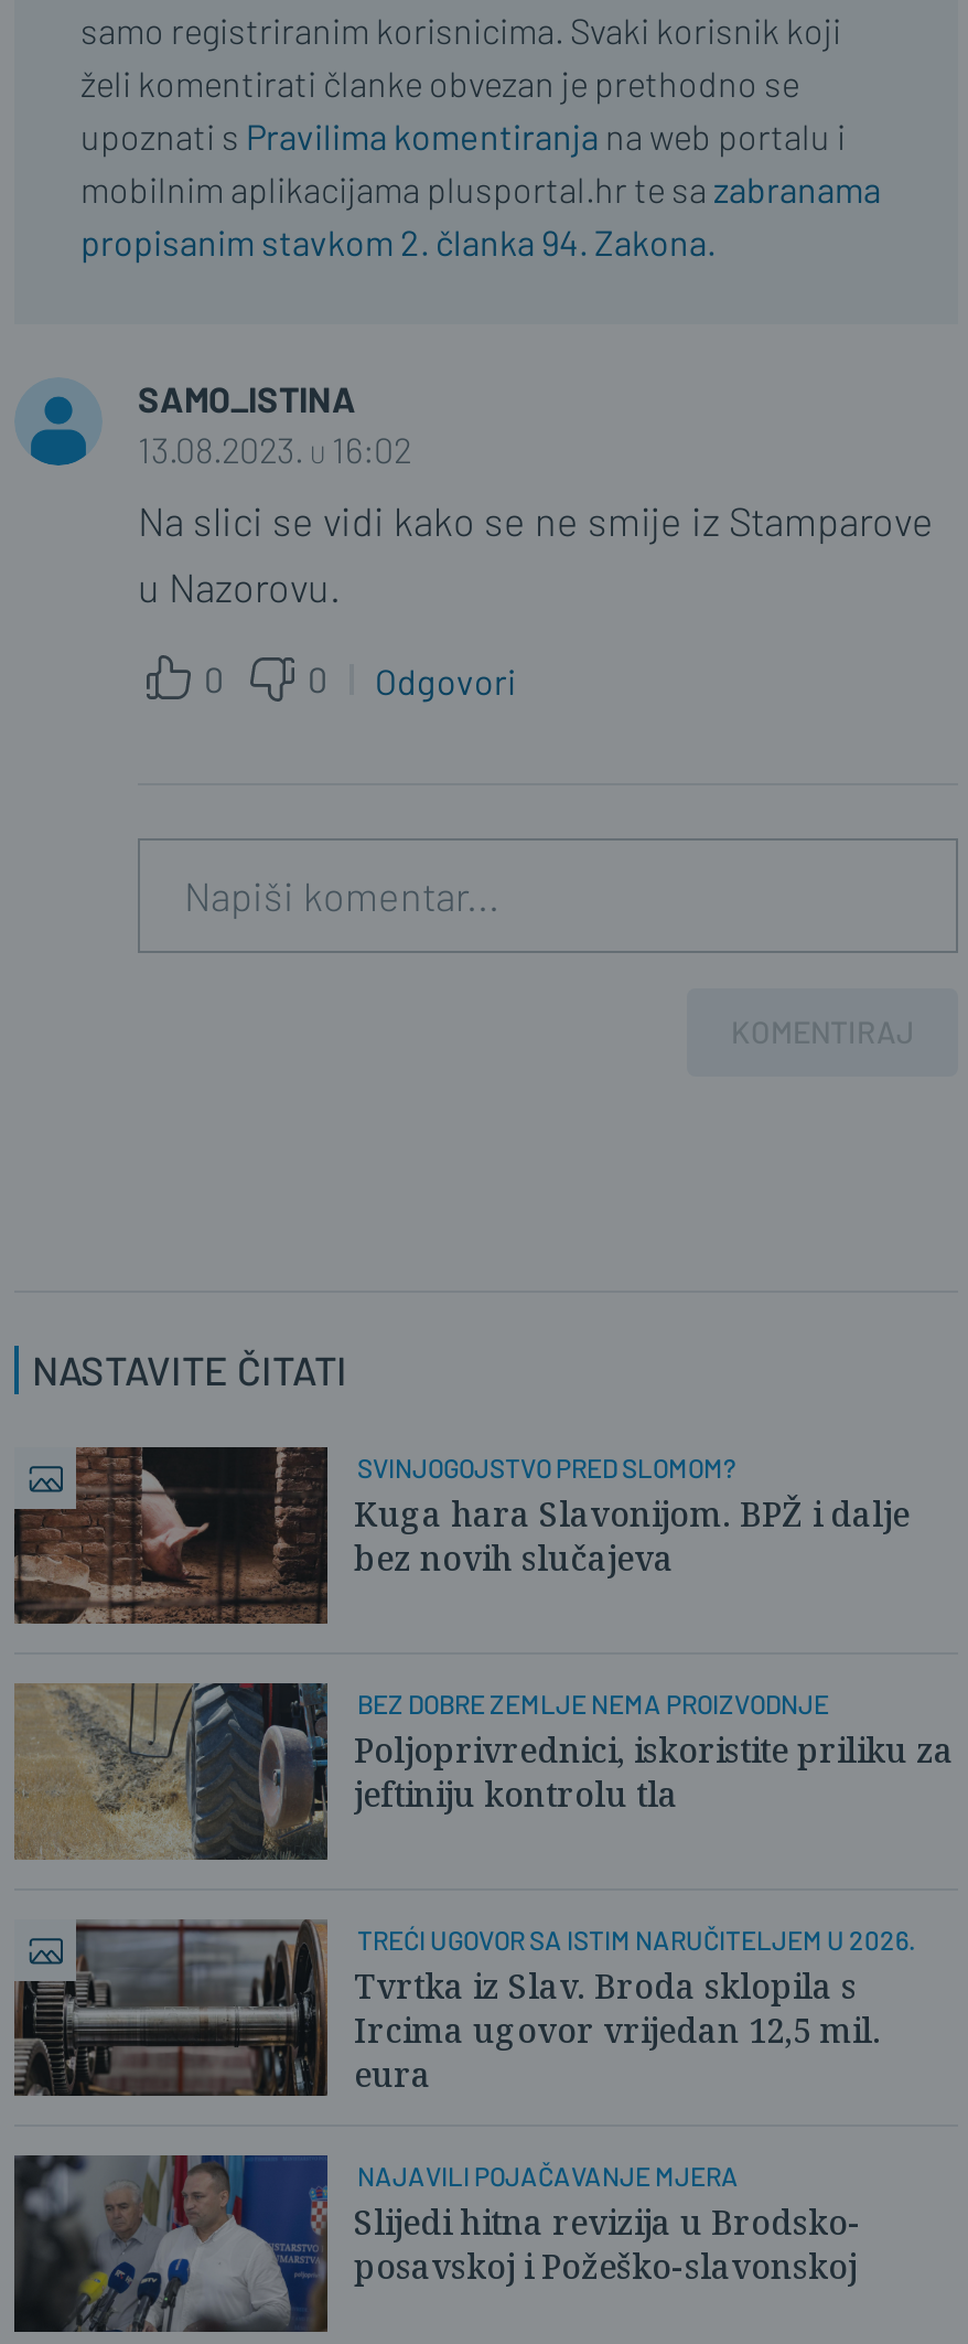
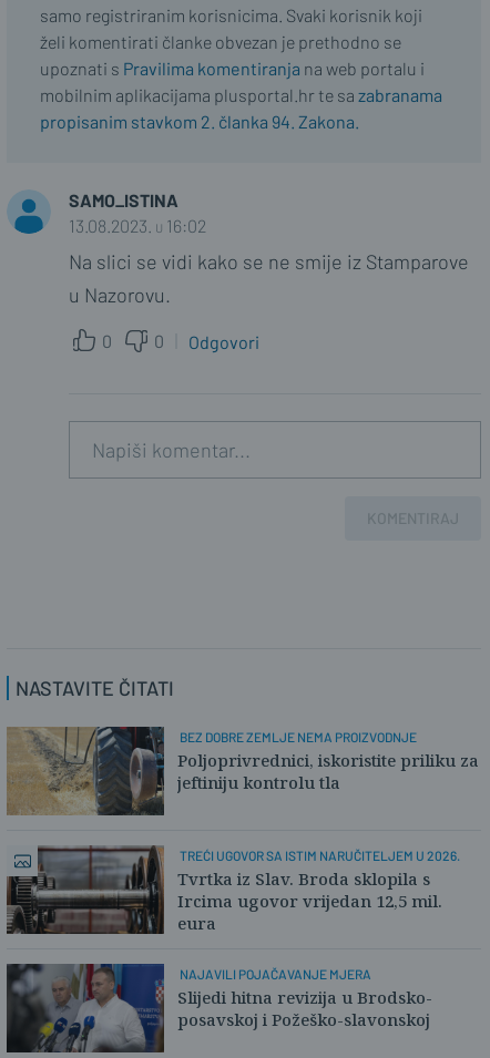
[12,1445,910,1626] [image] | SVINJOGOJSTVO PRED SLOMOM? | Kuga hara Slavonijom. BPŽ i dalje | bez novih slučajeva -> none

